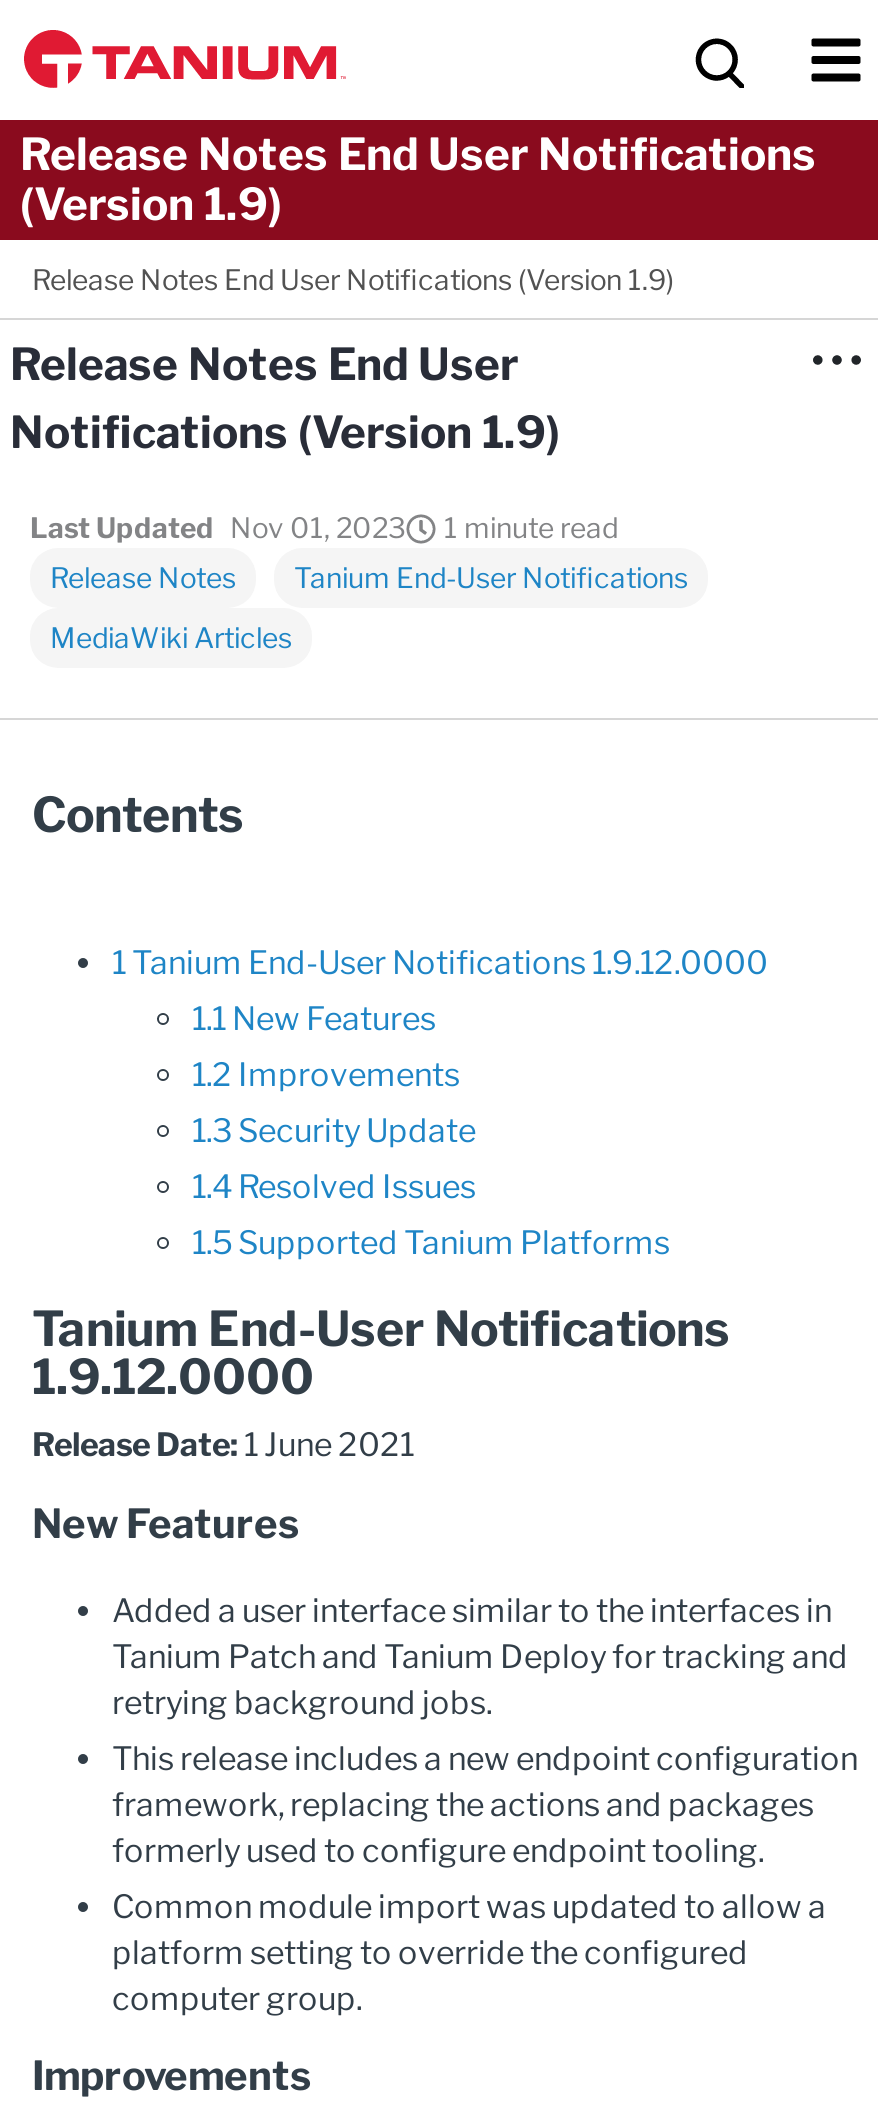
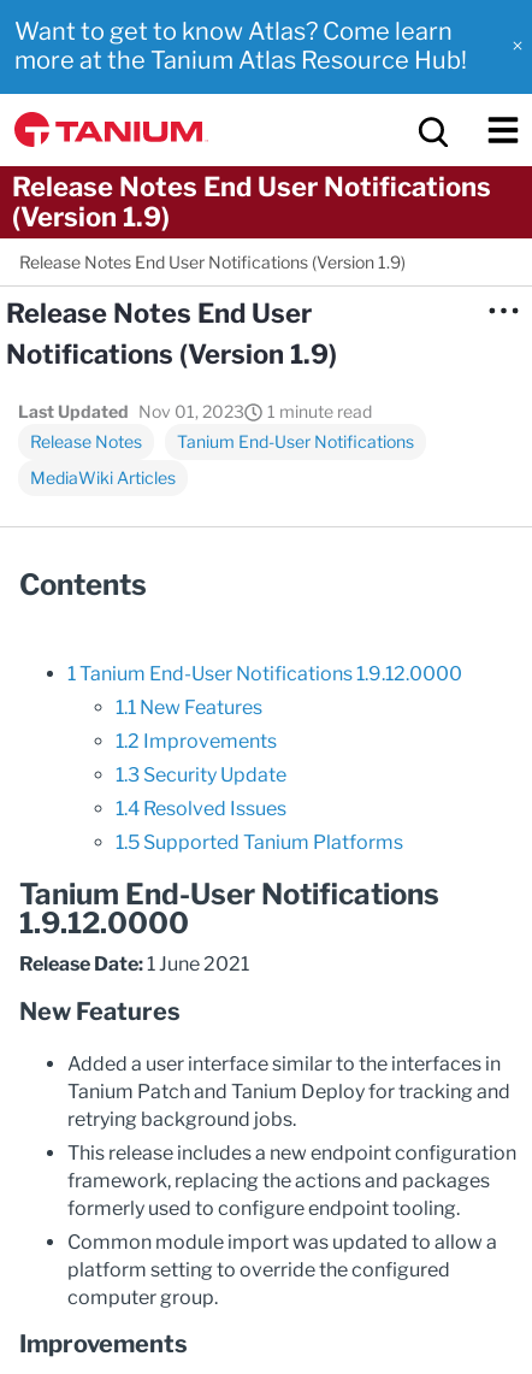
none -> [14,17,467,75] Want to get to know Atlas? Come learn | more at the Tanium Atlas Resource Hub!

